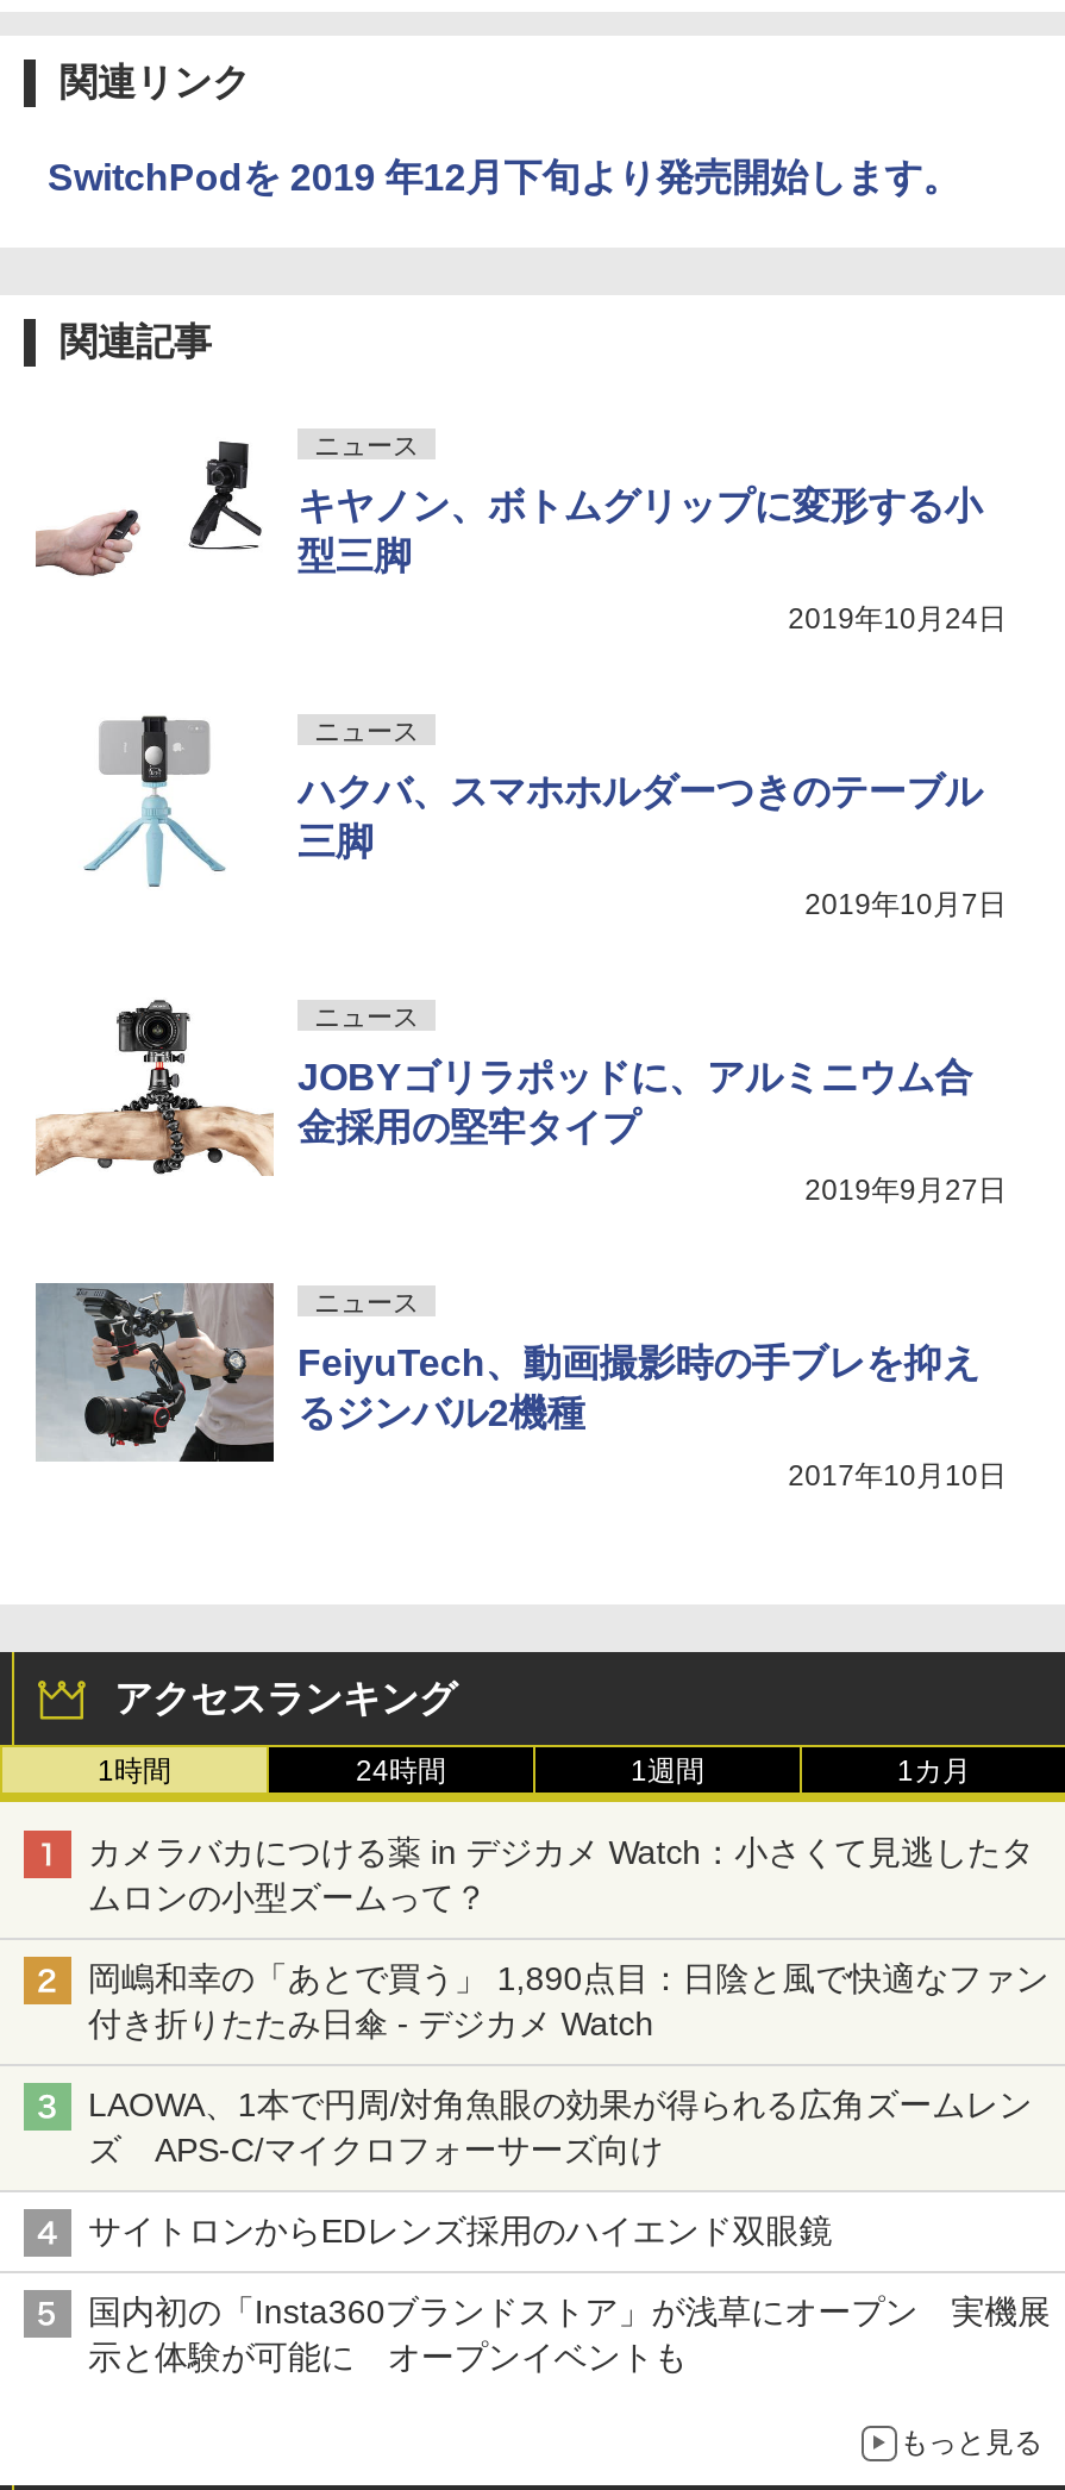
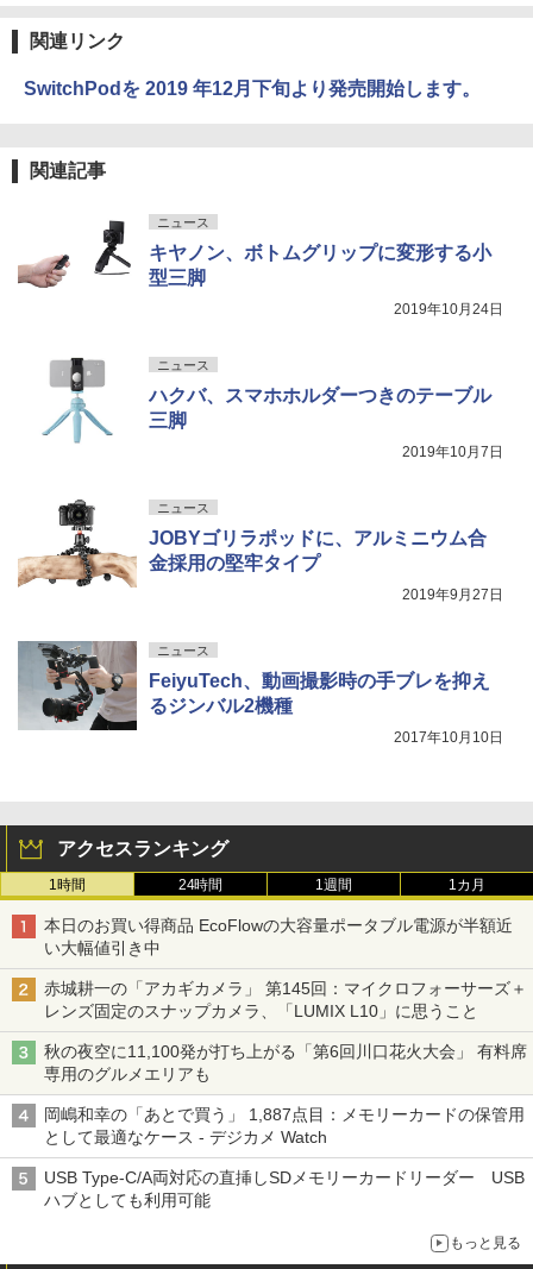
[88,1833,1034,1916] カメラバカにつける薬 in デジカメ Watch：小さくて見逃したタ | ムロンの小型ズームって？ -> [44,916,512,957] 本日のお買い得商品 EcoFlowの大容量ポータブル電源が半額近 | い大幅値引き中
[88,1959,1048,2042] 岡嶋和幸の「あとで買う」 1,890点目：日陰と風で快適なファン | 付き折りたたみ日傘 - デジカメ Watch -> [44,979,527,1020] 赤城耕一の「アカギカメラ」 第145回：マイクロフォーサーズ＋ | レンズ固定のスナップカメラ、「LUMIX L10」に思うこと
[88,2085,1032,2168] LAOWA、1本で円周/対角魚眼の効果が得られる広角ズームレン | ズ APS-C/マイクロフォーサーズ向け -> [44,1042,526,1083] 秋の夜空に11,100発が打ち上がる「第6回川口花火大会」 有料席 | 専用のグルメエリアも
[88,2211,866,2249] サイトロンからEDレンズ採用のハイエンド双眼鏡 -> [44,1105,524,1146] 岡嶋和幸の「あとで買う」 1,887点目：メモリーカードの保管用 | として最適なケース - デジカメ Watch
[88,2292,1051,2375] 国内初の「Insta360ブランドストア」が浅草にオープン 実機展 | 示と体験が可能に オープンイベントも -> [44,1168,524,1209] USB Type-C/A両対応の直挿しSDメモリーカードリーダー USB | ハブとしても利用可能

